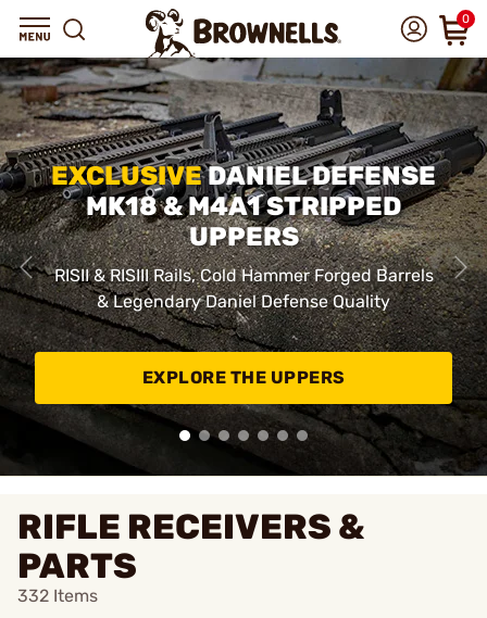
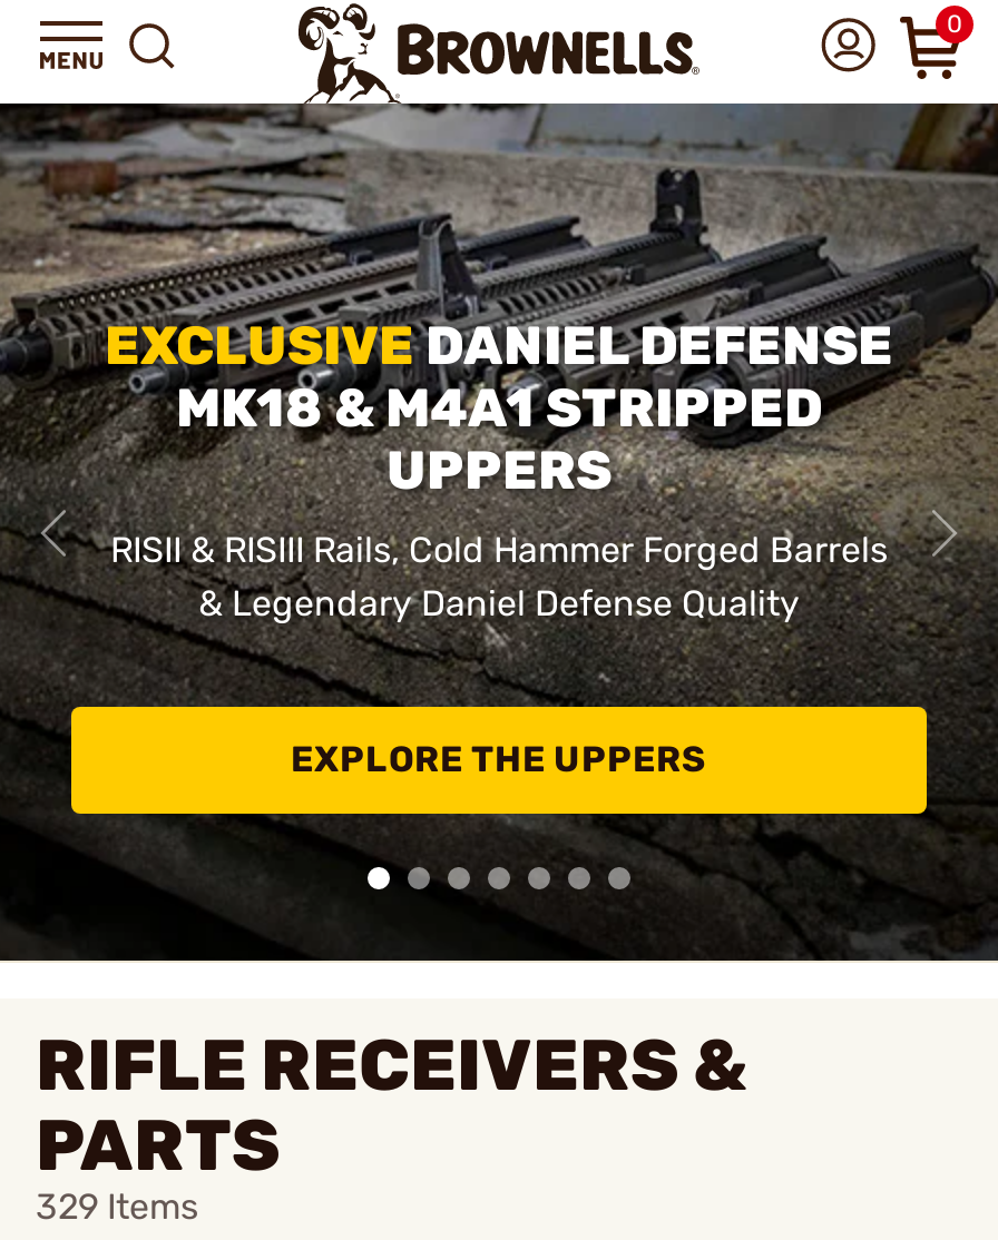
[17,585,98,606] 332 Items -> [36,1185,198,1228] 329 Items

